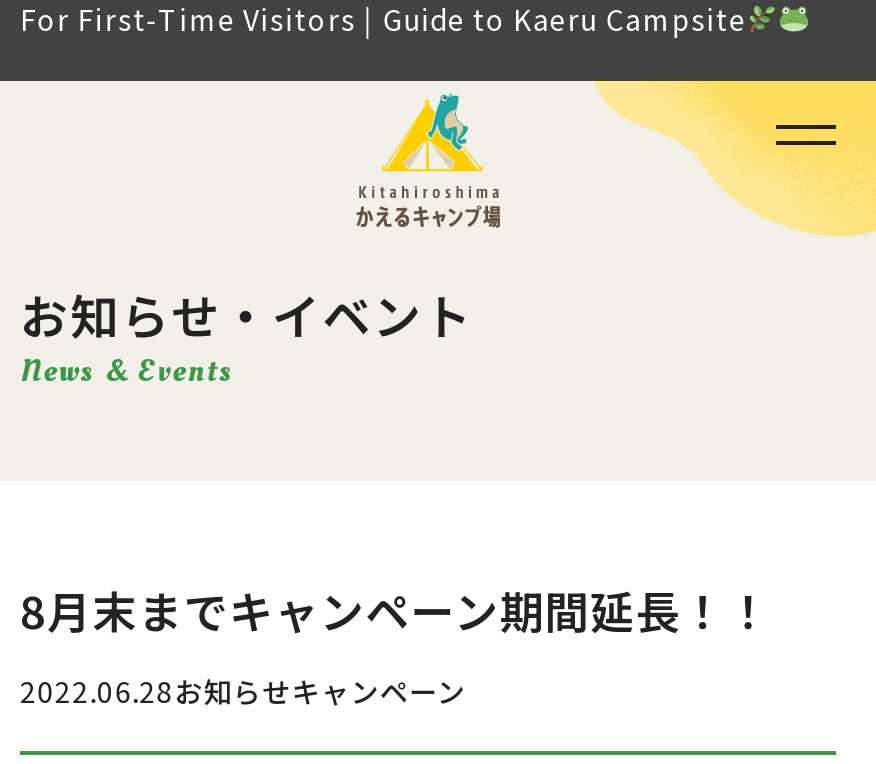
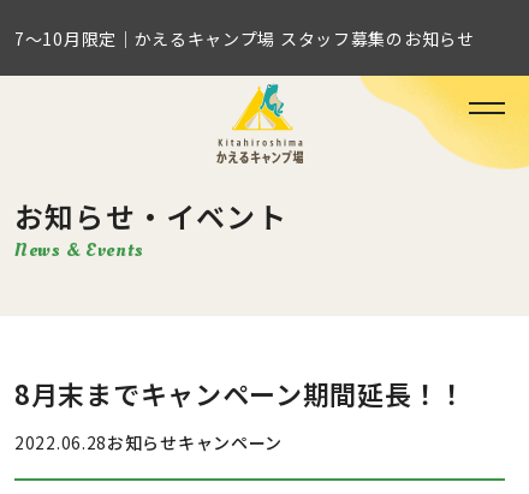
none -> [14,26,474,50] 7〜10月限定｜かえるキャンプ場 スタッフ募集のお知らせ

